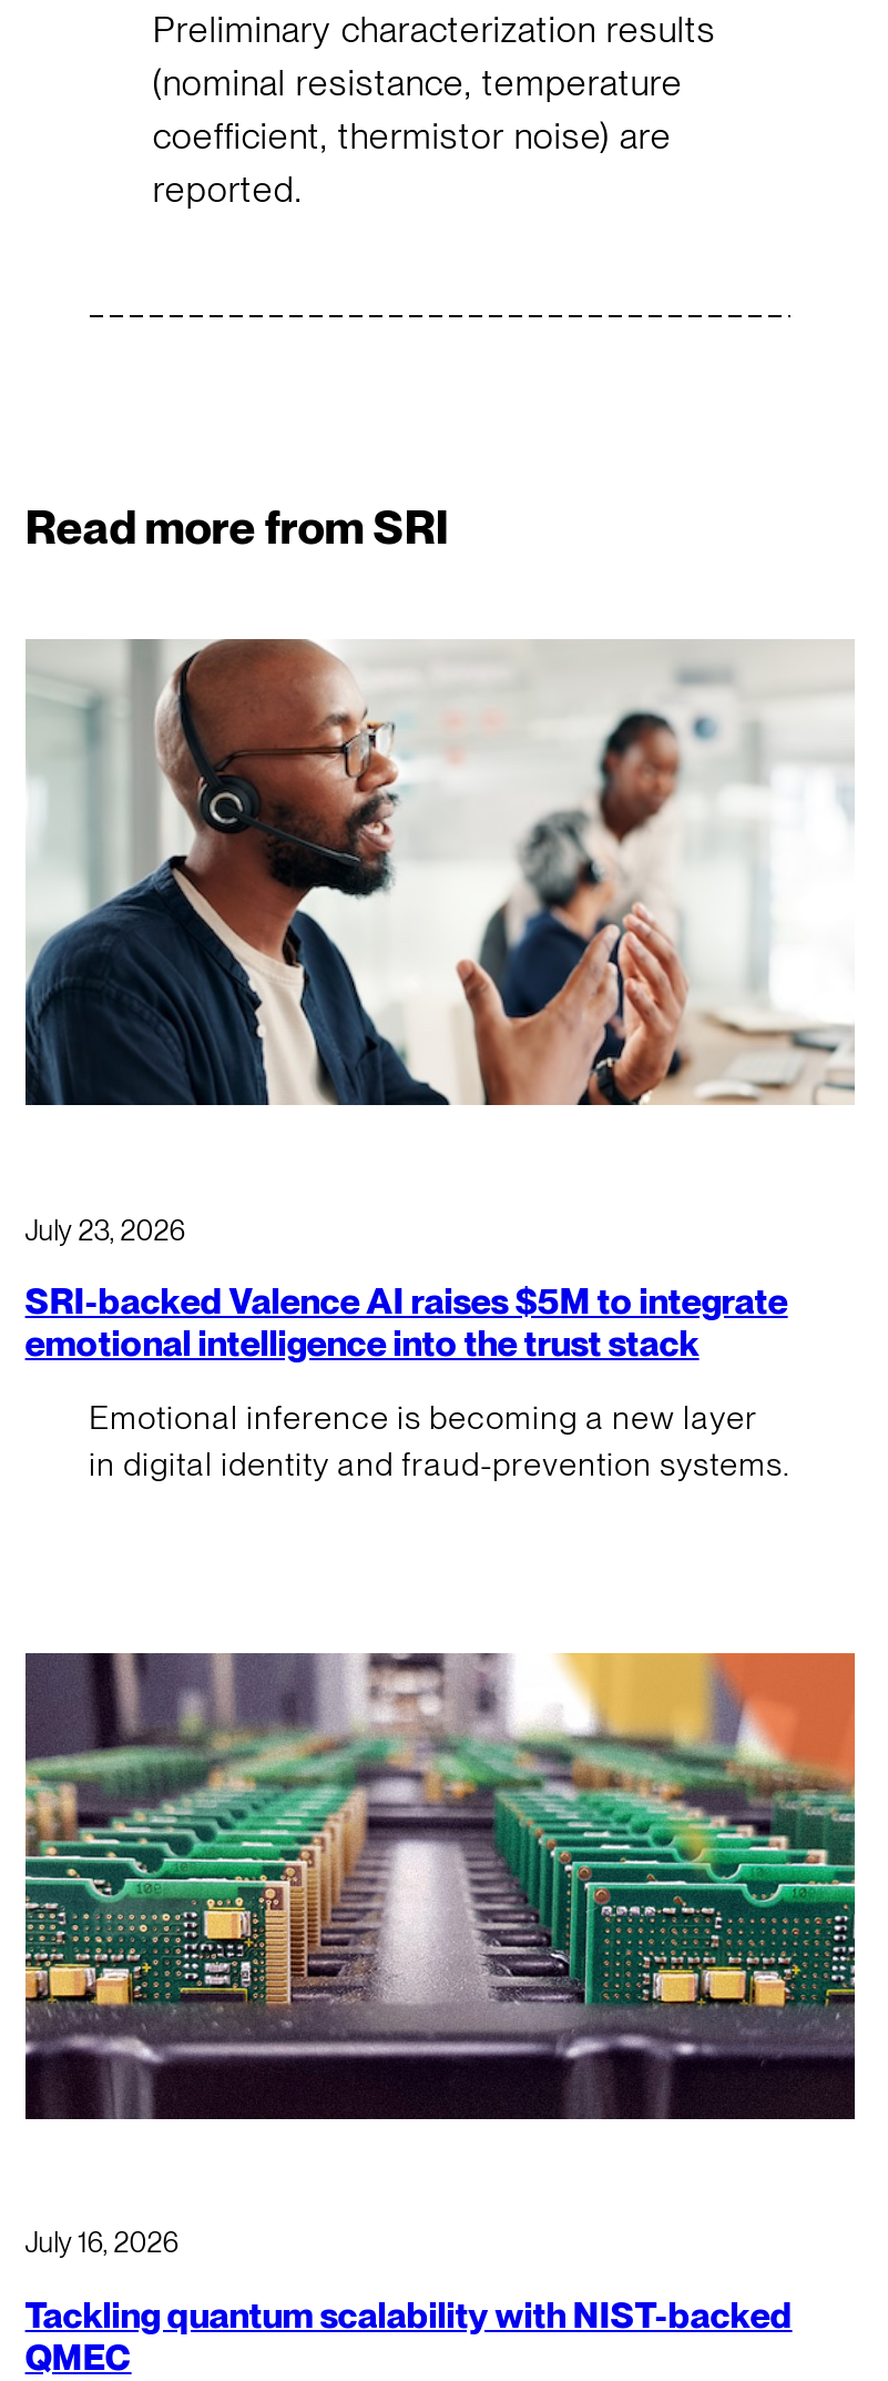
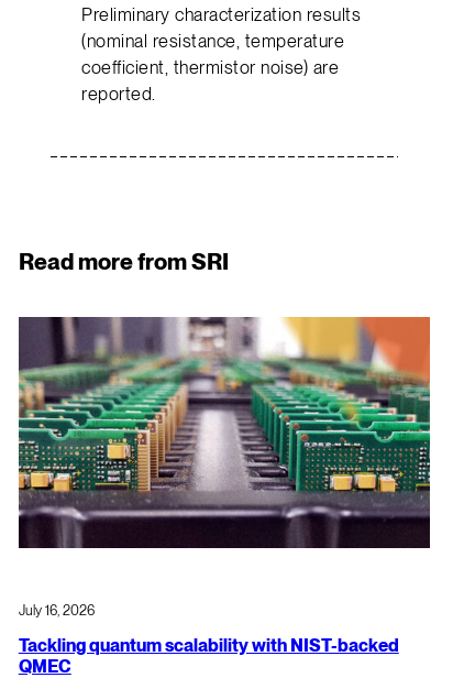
[25,639,855,1107] [image] -> none
[25,1213,791,1483] July 23, 2026 | SRI-backed Valence AI raises $5M to integrate | emotional intelligence into the trust stack | Emotional inference is becoming a new layer | in digital identity and fraud-prevention systems. -> none

